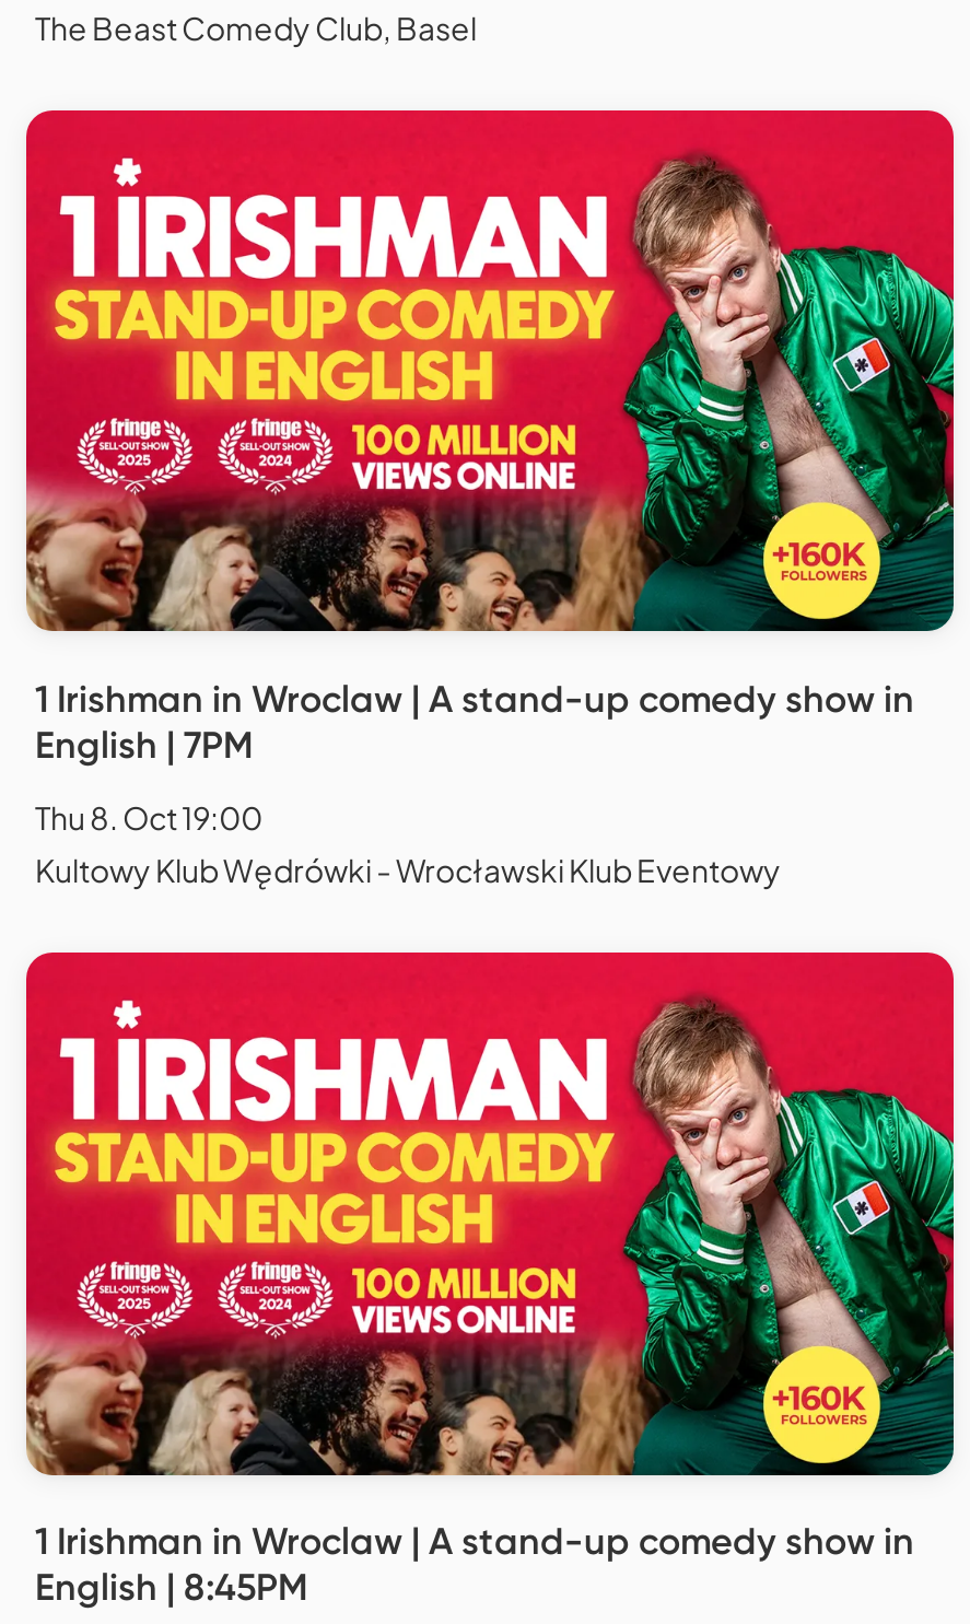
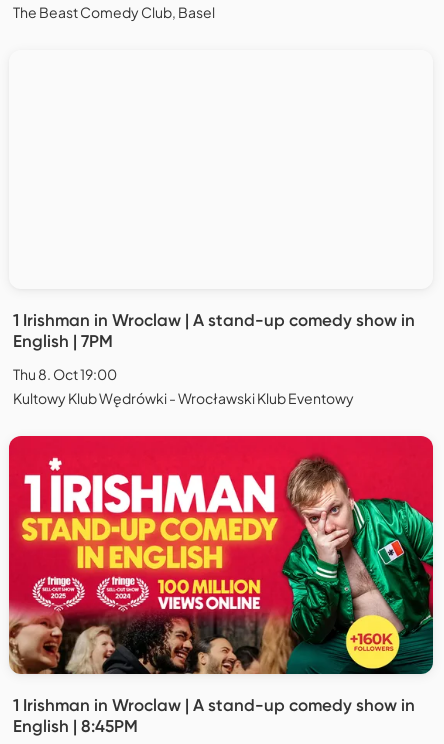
[24,107,956,634] [image] -> none

